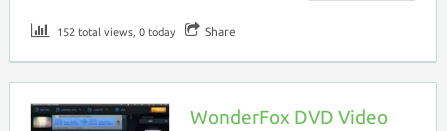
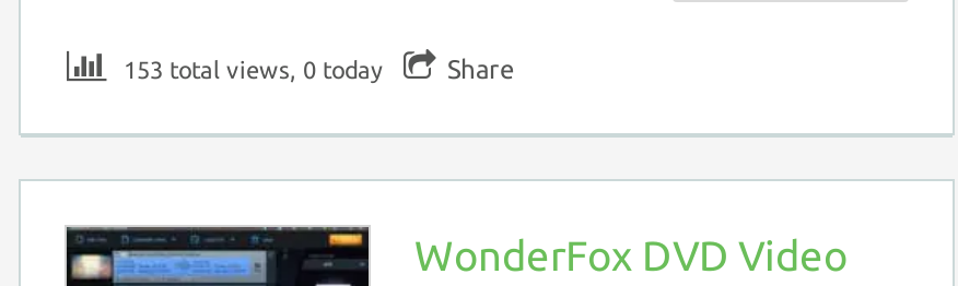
[54,26,175,38] 152 total views, 0 today -> [117,57,382,83] 153 total views, 0 today

